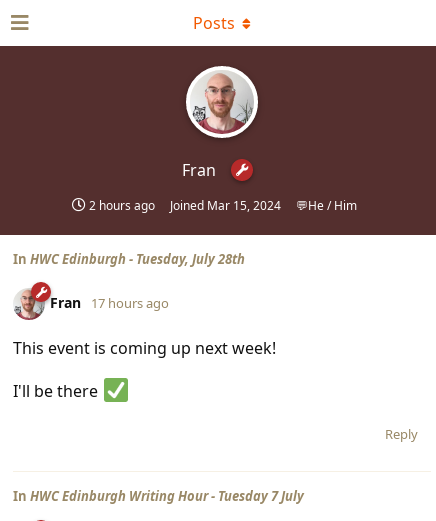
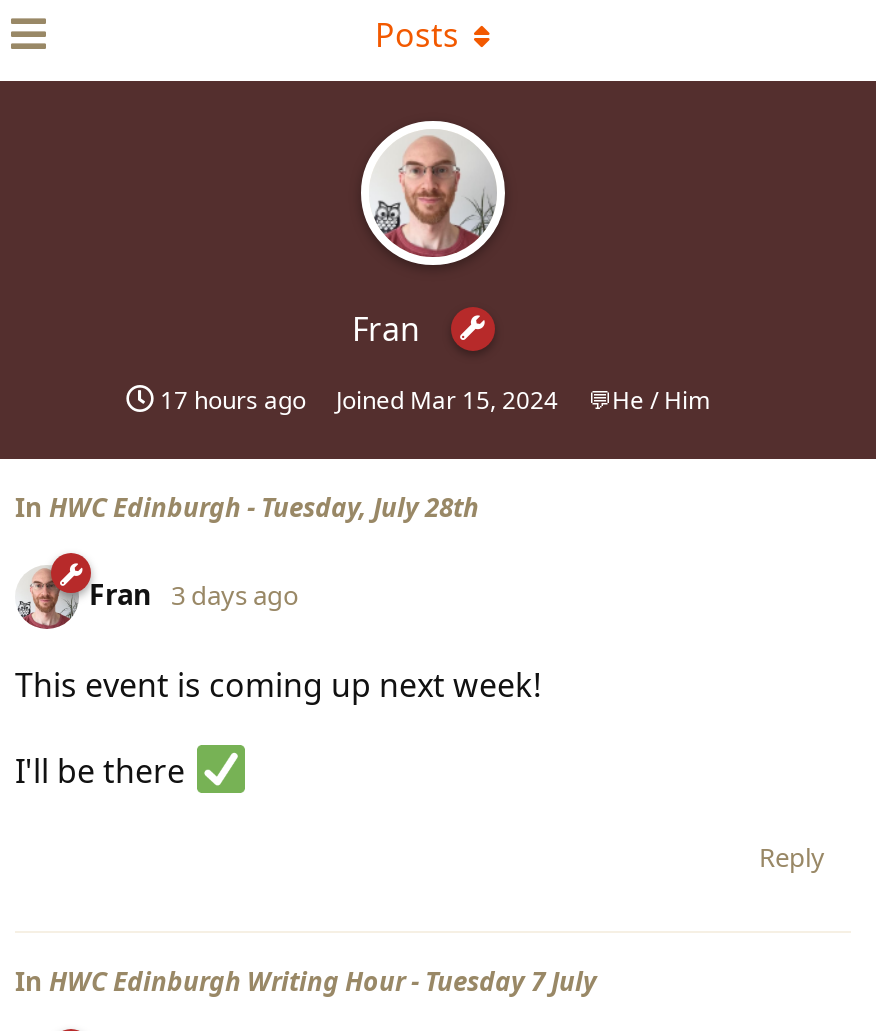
[89,197,155,214] 2 hours ago -> [160,383,306,417] 17 hours ago
[50,293,169,312] Fran 17 hours ago -> [89,575,299,613] Fran 3 days ago

